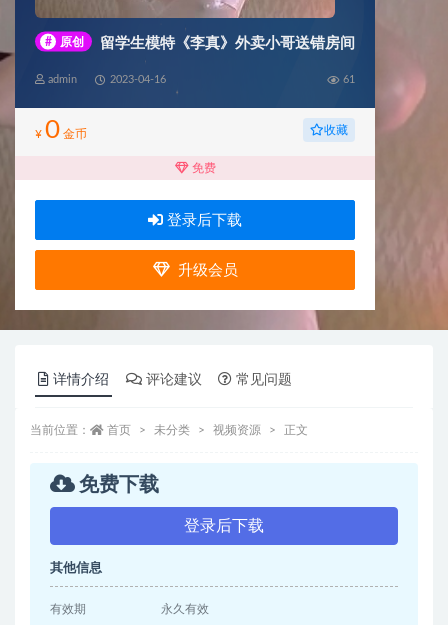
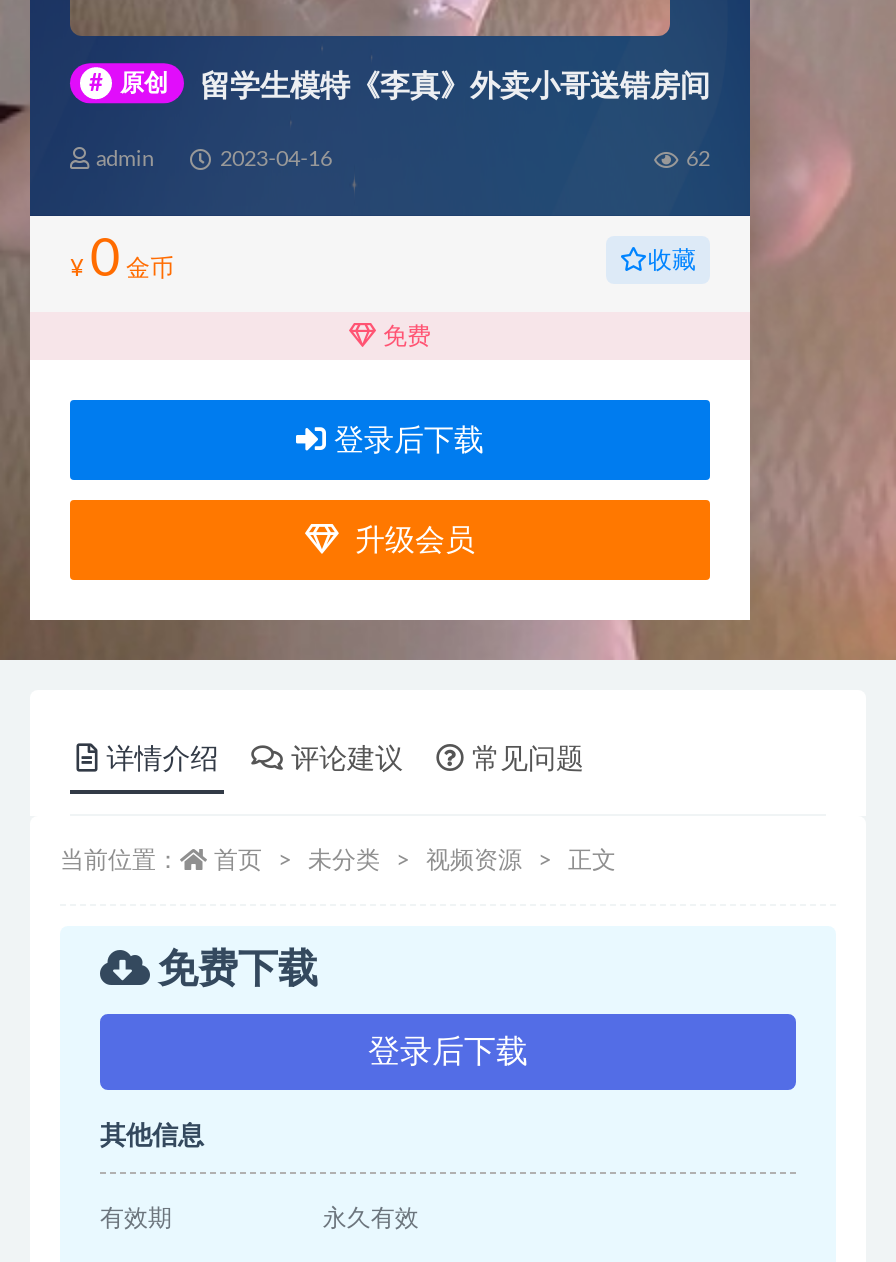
[343,74,355,85] 61 -> [686,148,710,170] 62

